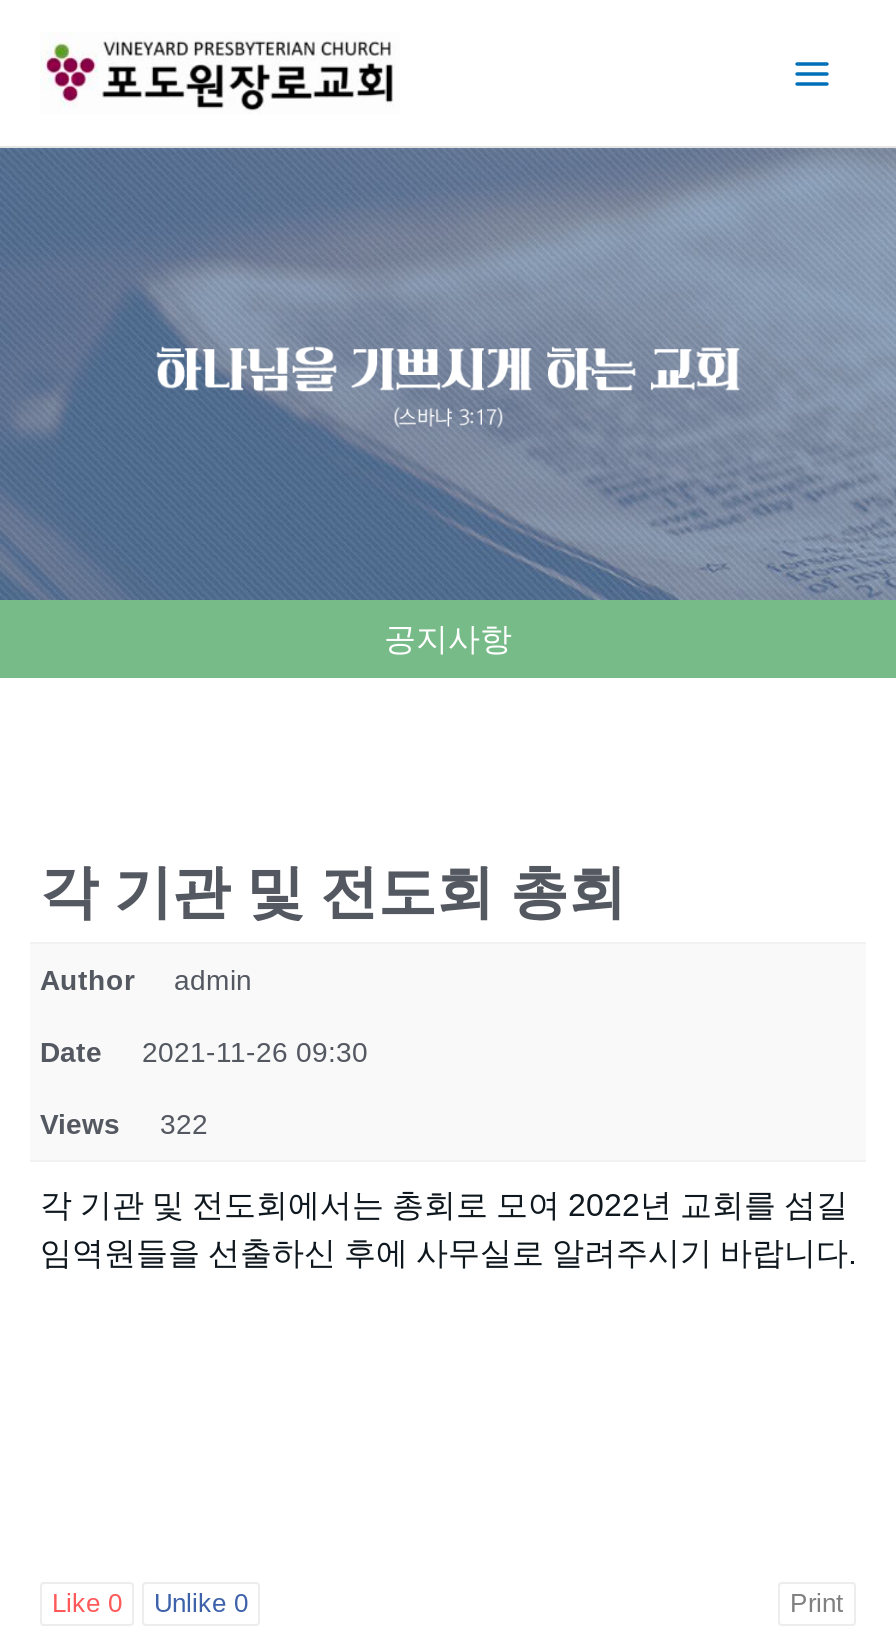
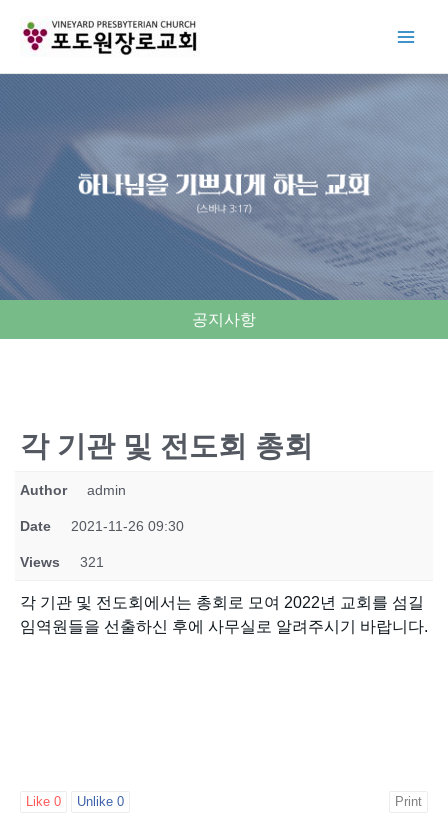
[40,1108,208,1140] Views 322 -> [20,554,104,570] Views 321

